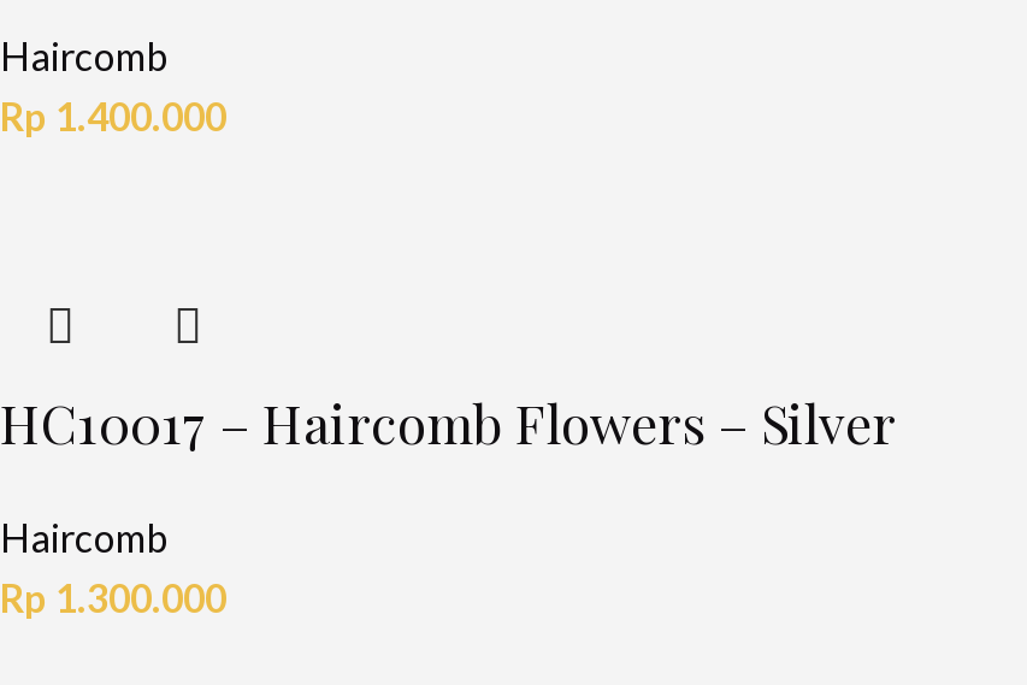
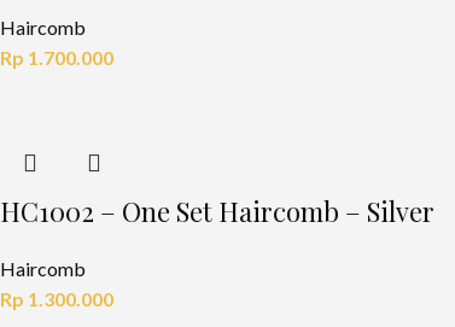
[0,94,226,140] Rp 1.400.000 -> [0,46,113,69] Rp 1.700.000
[0,388,896,460] HC10017 – Haircomb Flowers – Silver -> [0,194,434,230] HC1002 – One Set Haircomb – Silver

